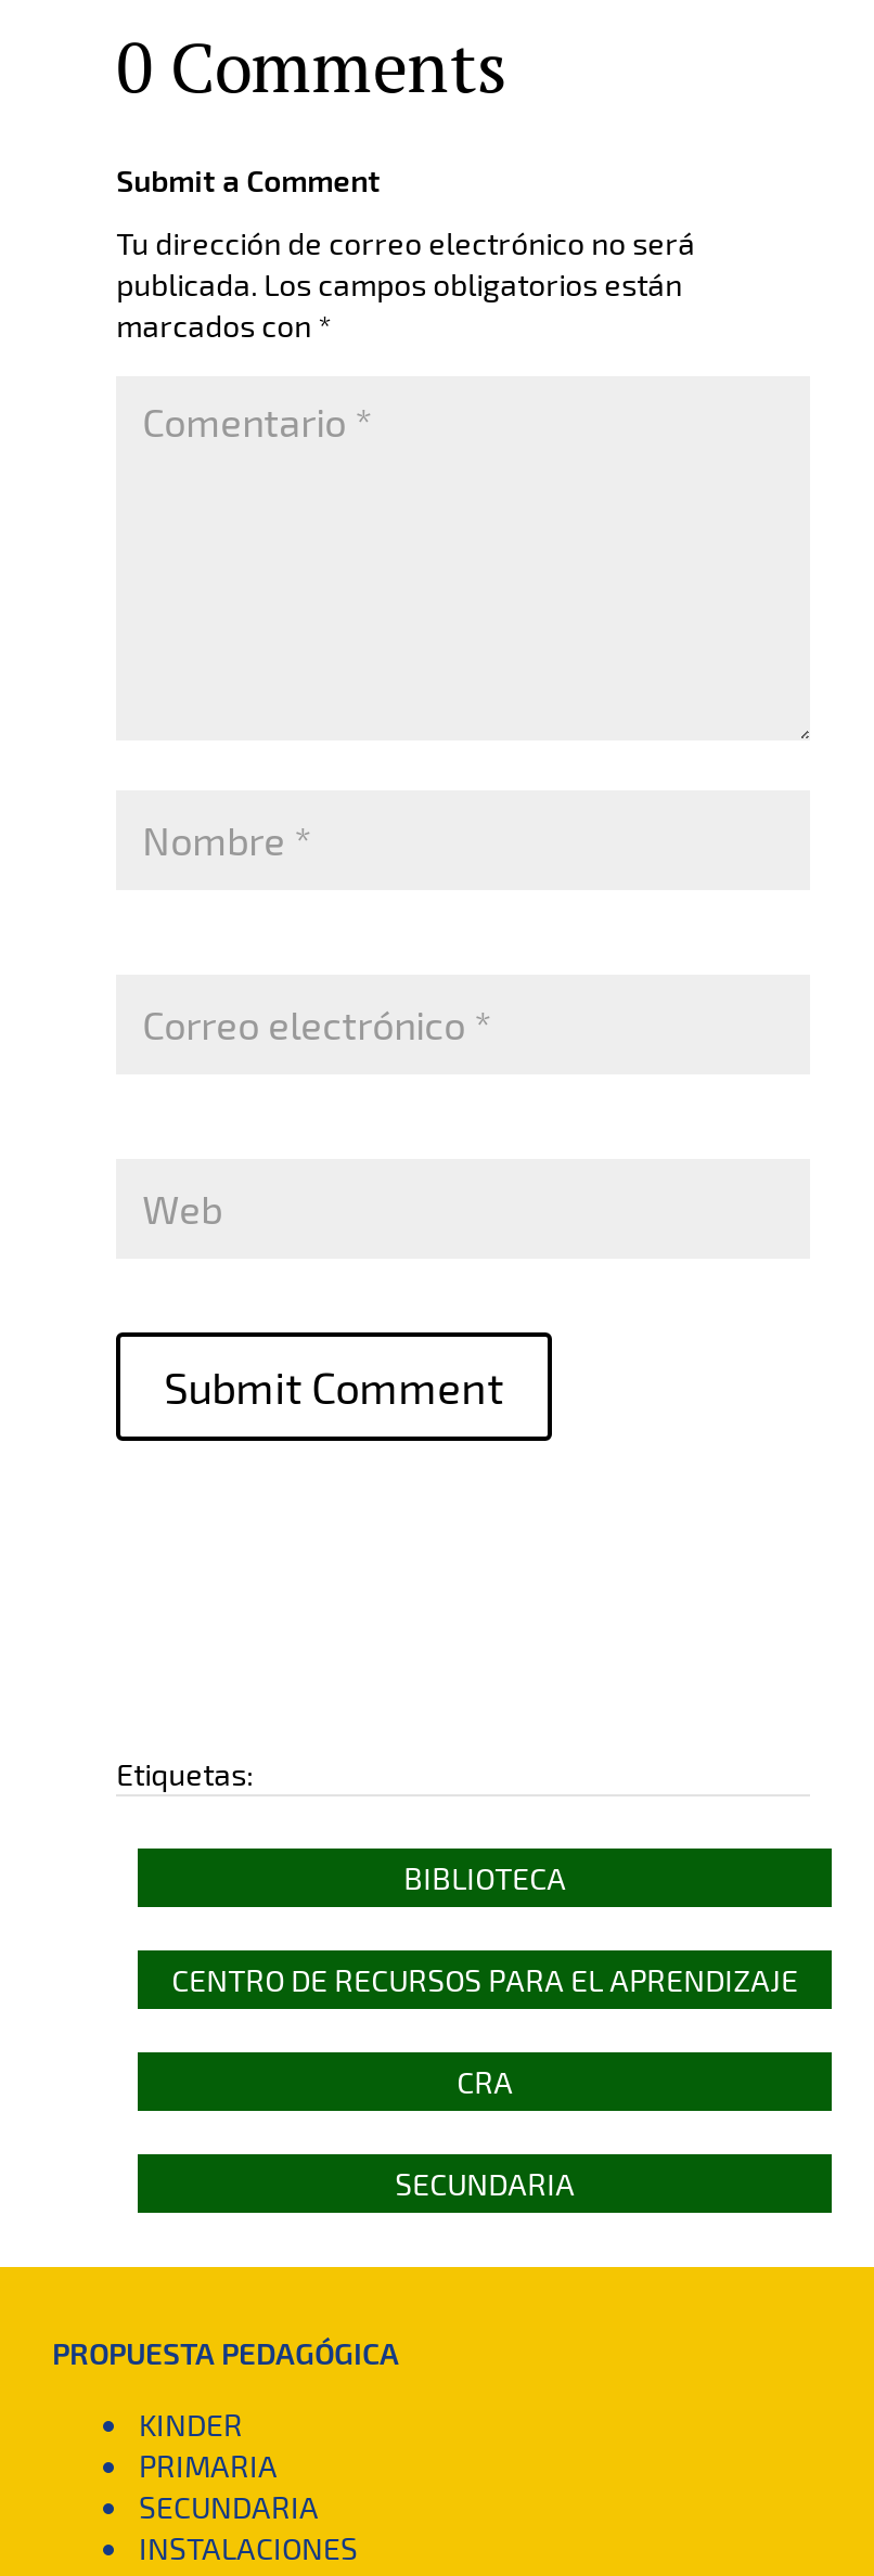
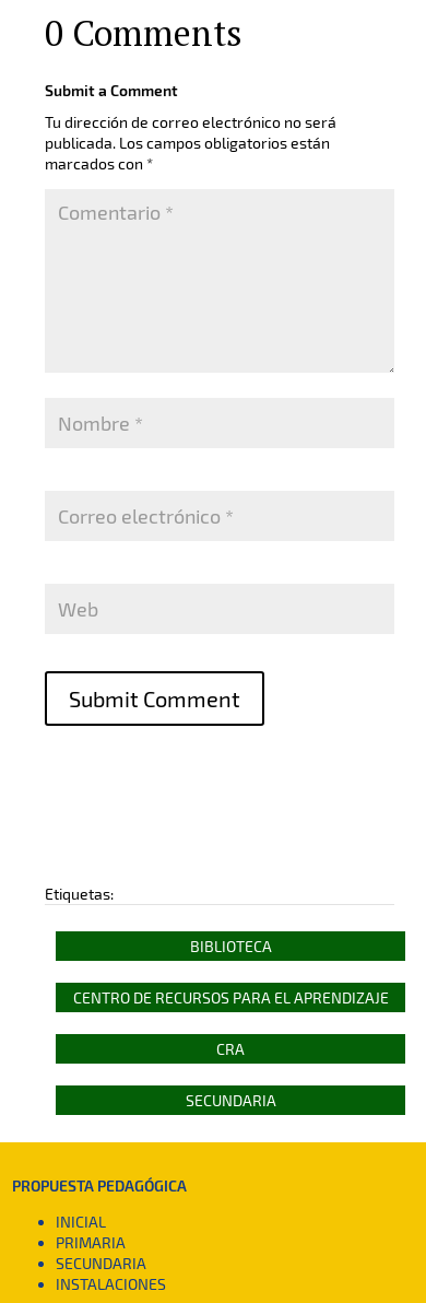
[139,2407,243,2444] KINDER -> [56,1213,106,1231] INICIAL

